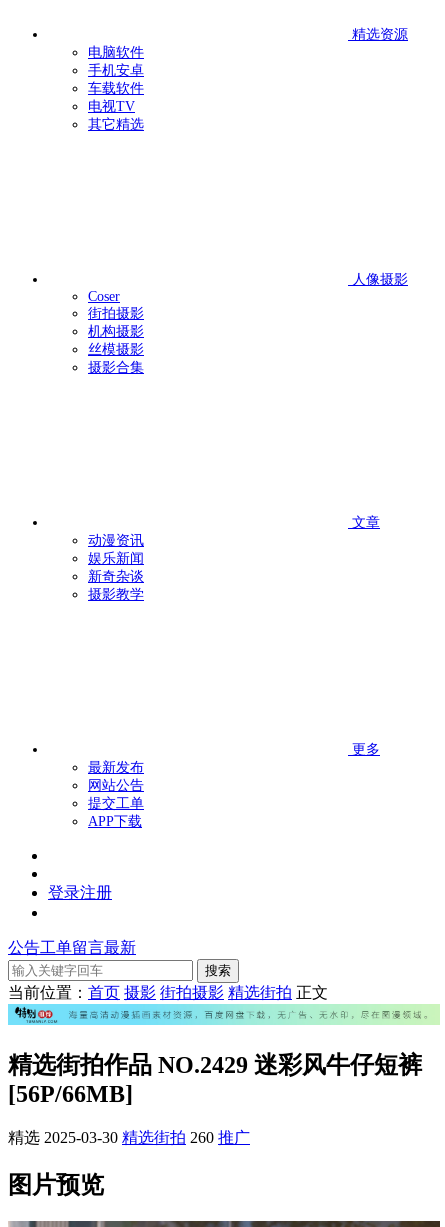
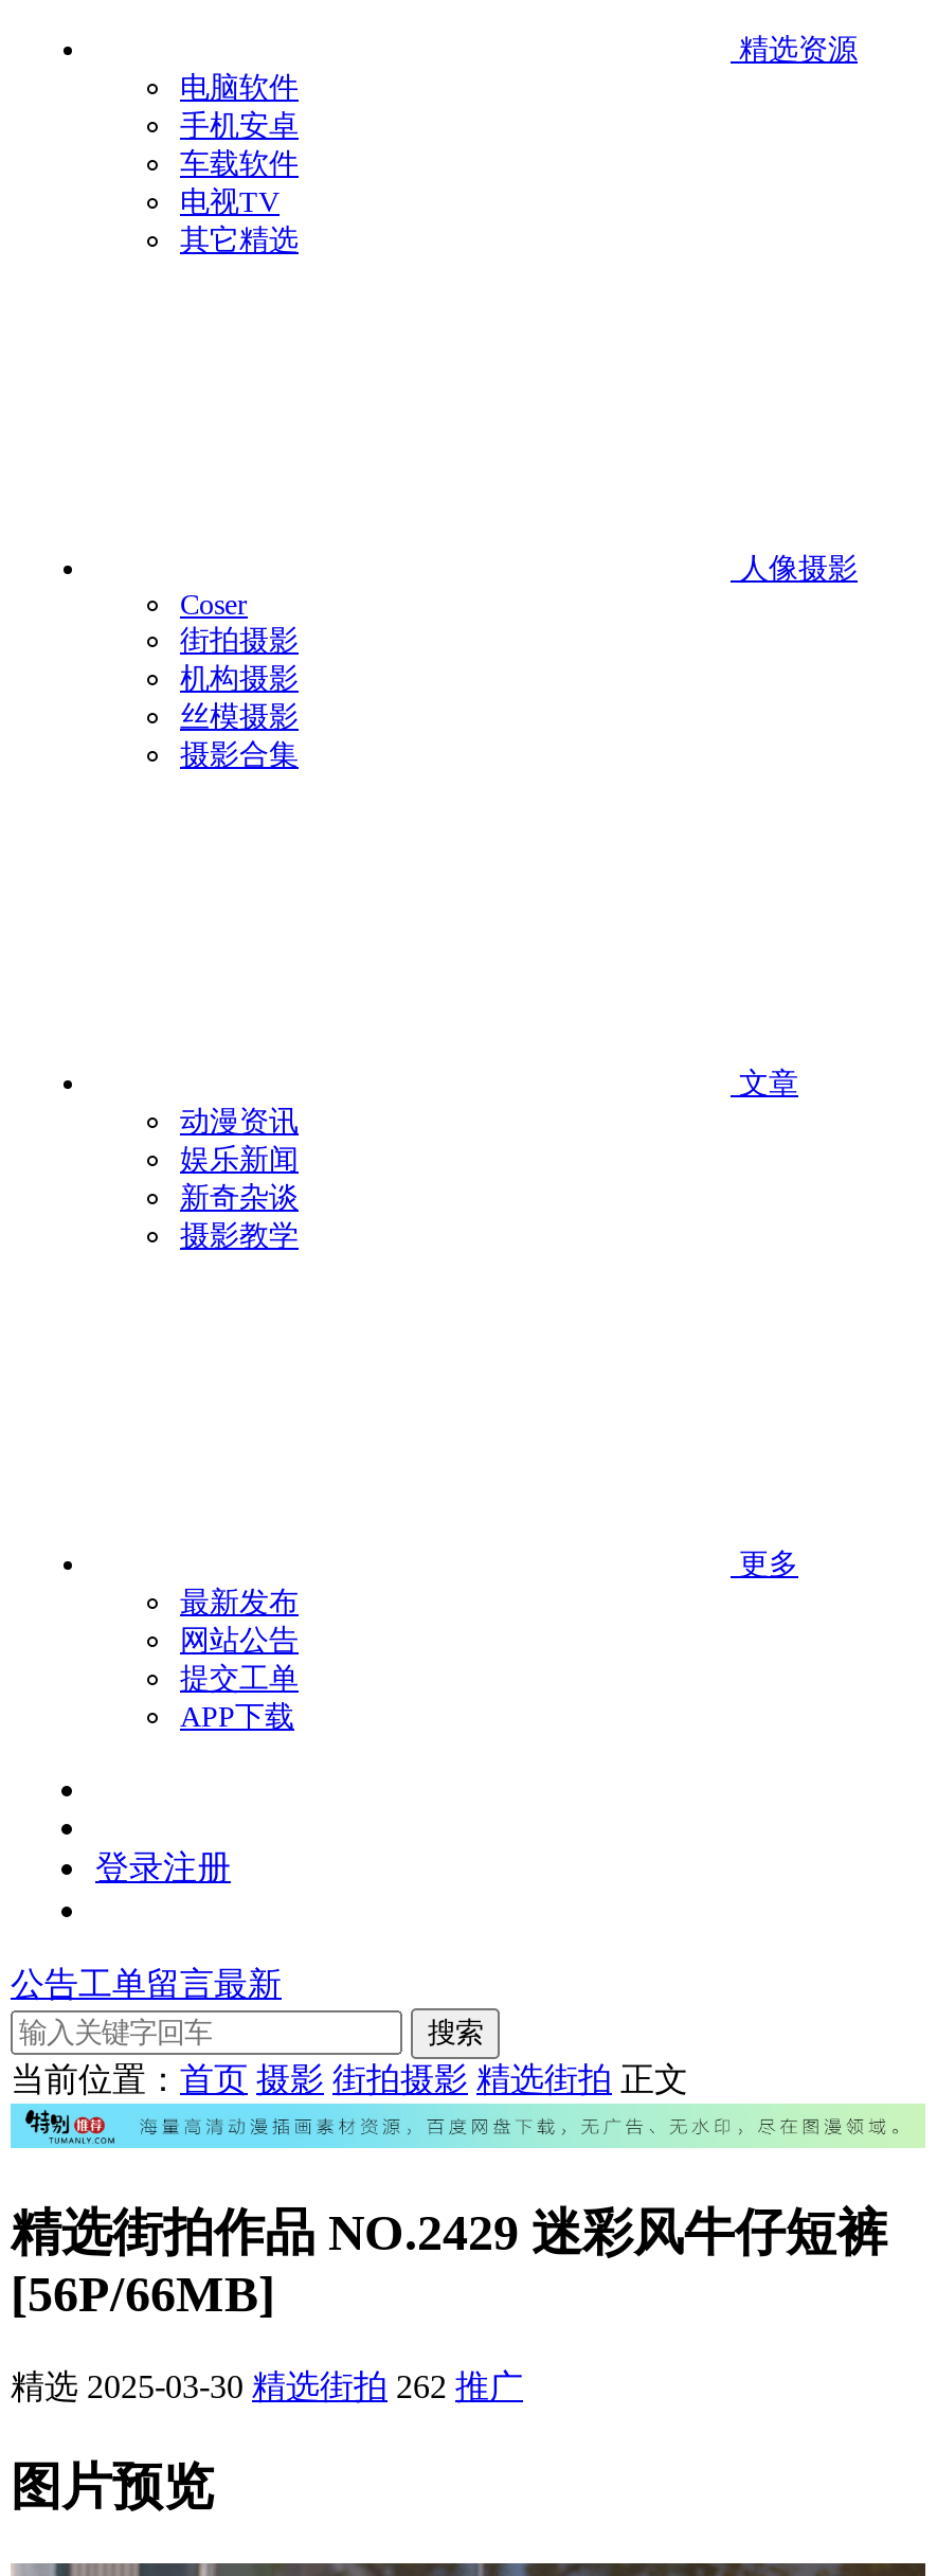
[8,1129,250,1146] 精选 2025-03-30 精选街拍 260 推广 -> [11,2368,523,2404] 精选 2025-03-30 精选街拍 262 推广

